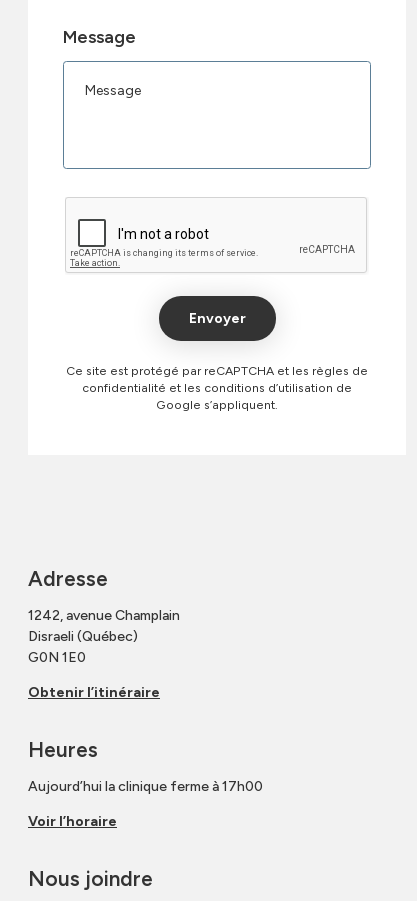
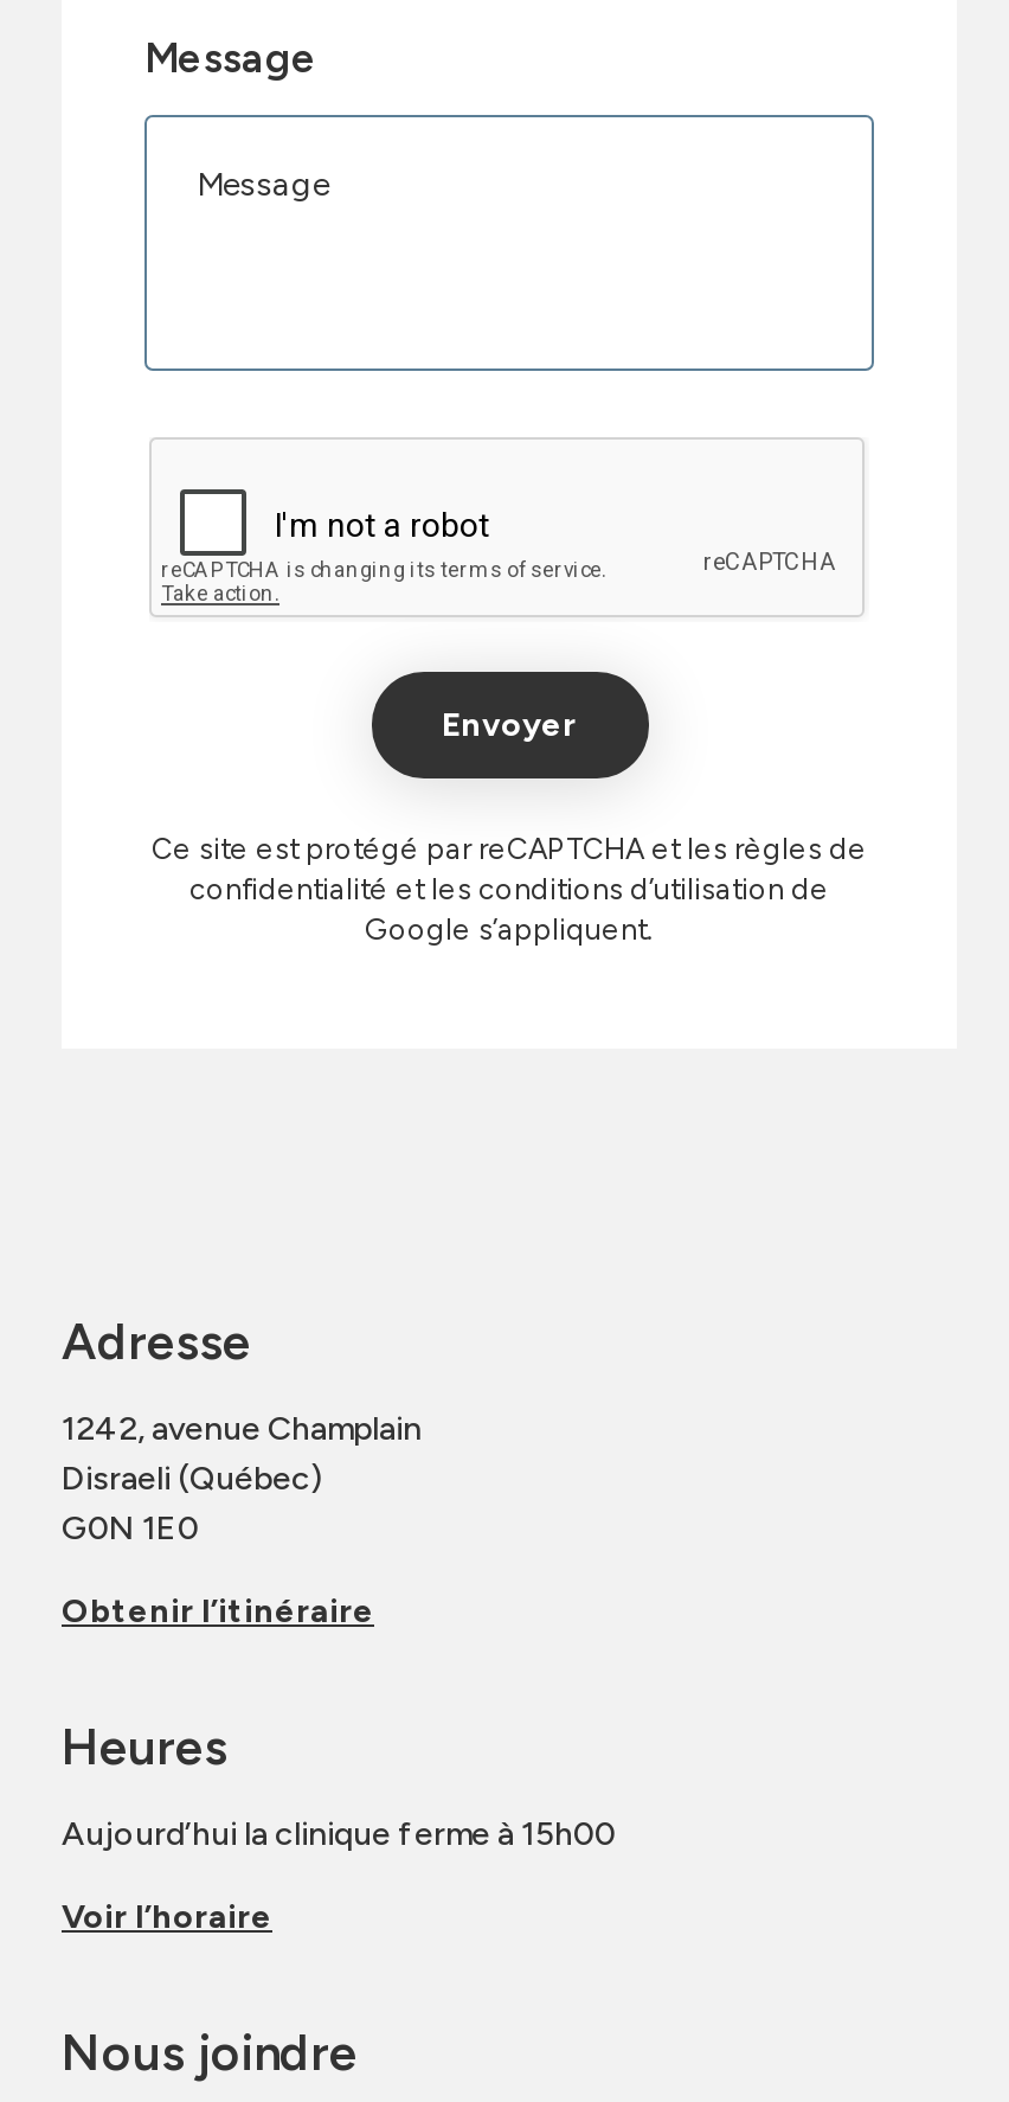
[28,778,263,795] Aujourd’hui la clinique ferme à 17h00 -> [62,1814,616,1854] Aujourd’hui la clinique ferme à 15h00

